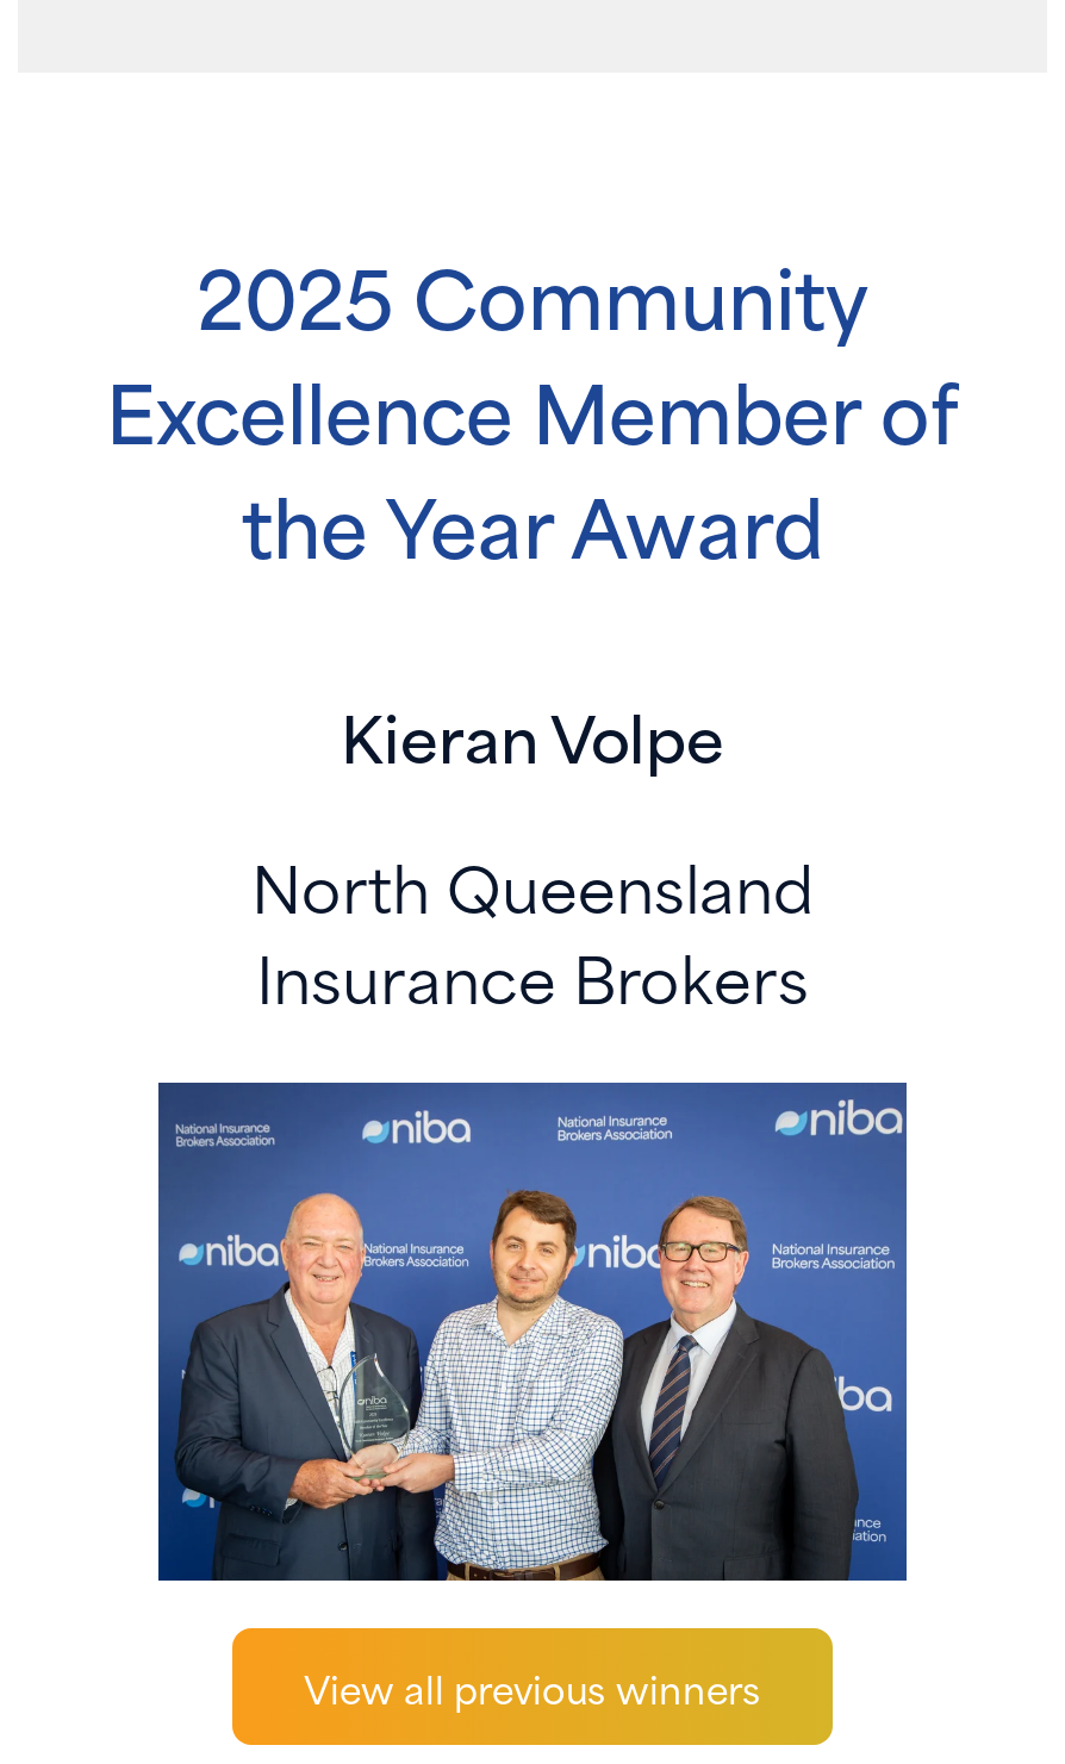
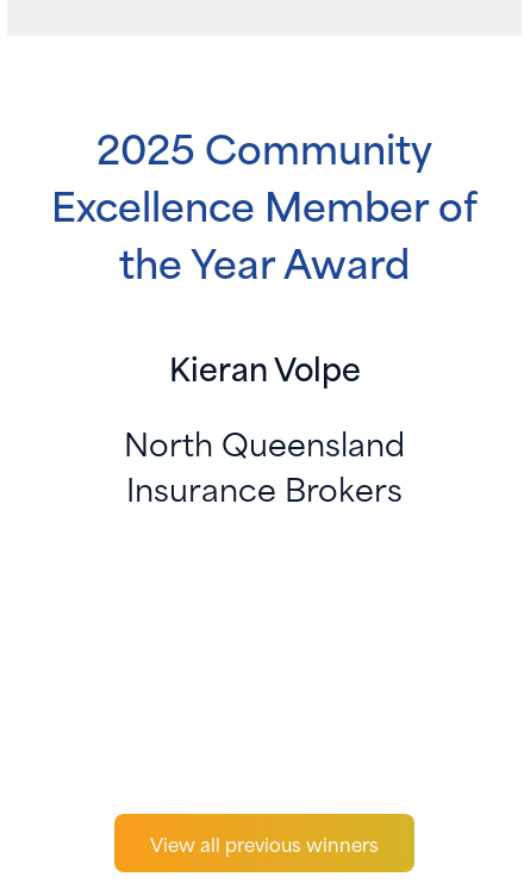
[156,1080,909,1583] [image] -> none

